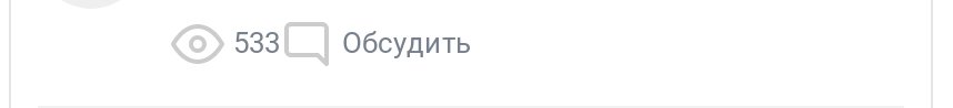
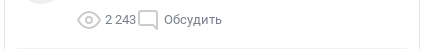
[233,27,471,60] 533 Обсудить -> [105,12,222,27] 2 243 Обсудить

